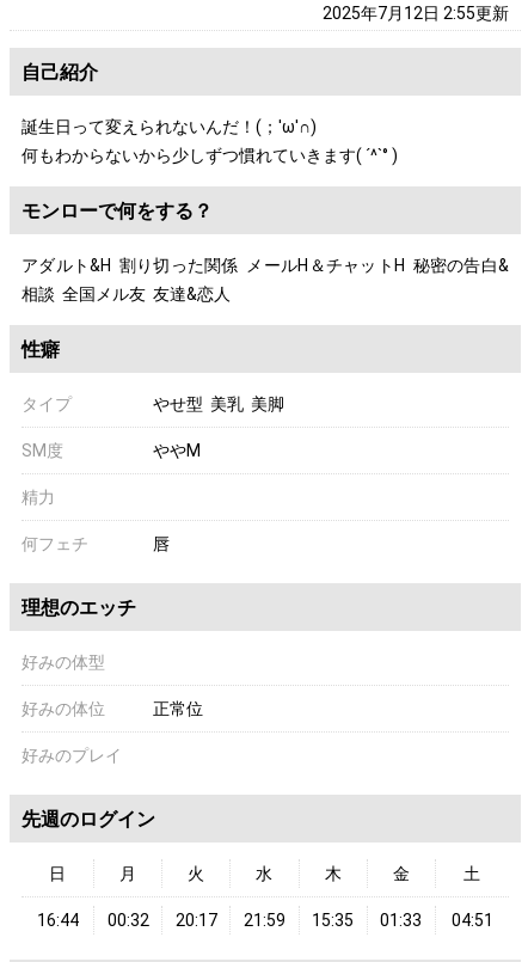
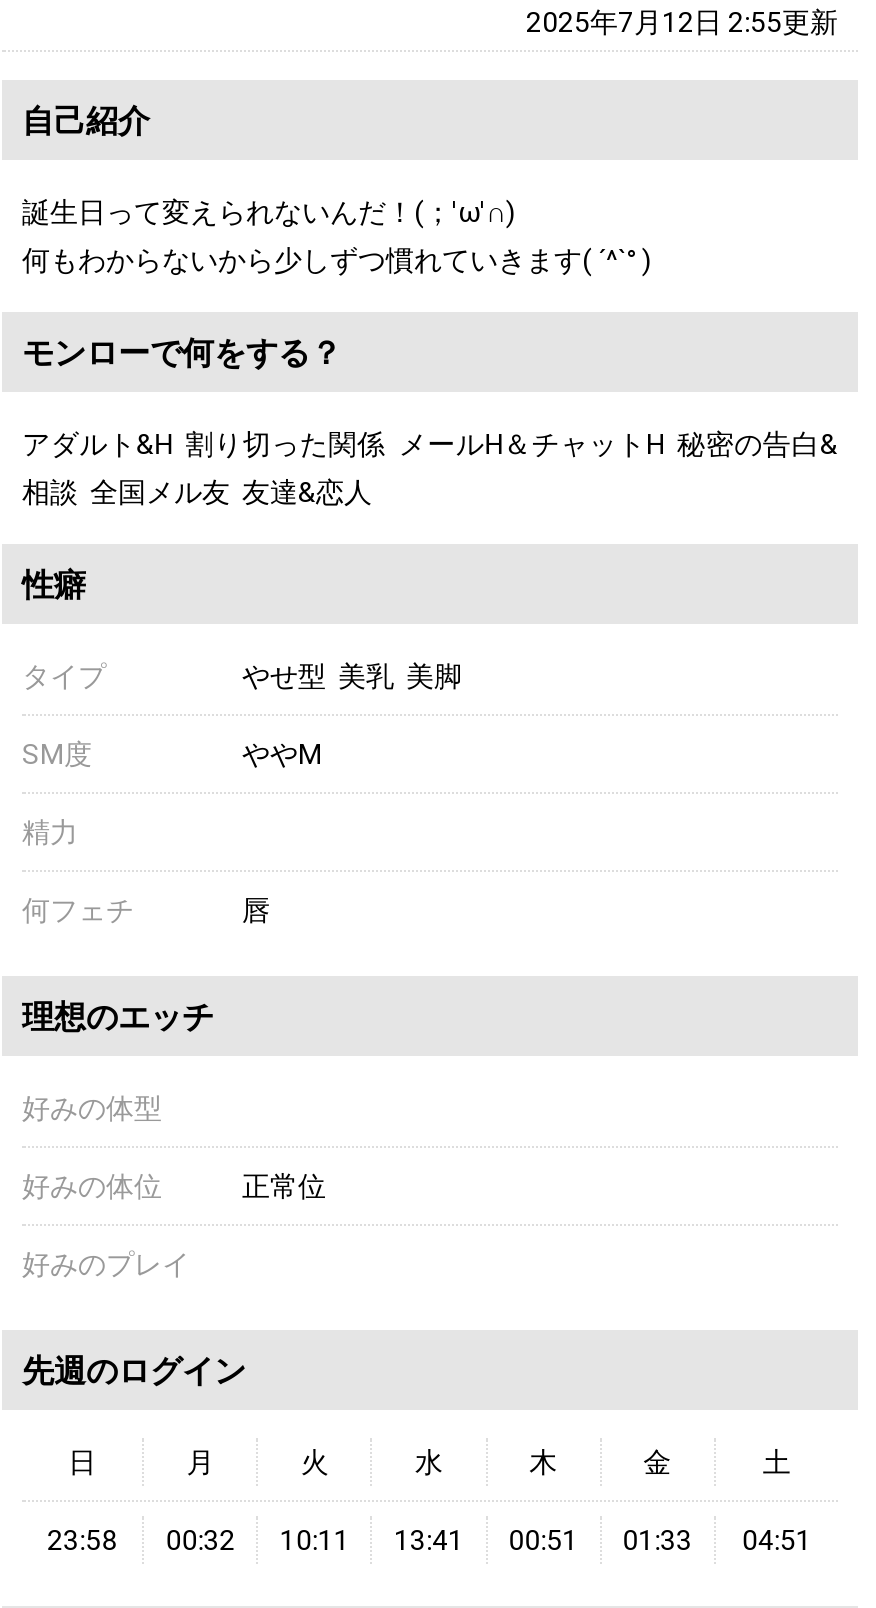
[37,910,78,929] 16:44 -> [47,1523,117,1555] 23:58
[175,910,217,929] 20:17 -> [280,1523,350,1555] 10:11
[244,910,286,929] 21:59 -> [394,1523,464,1555] 13:41
[312,910,354,929] 15:35 -> [508,1523,578,1555] 00:51

